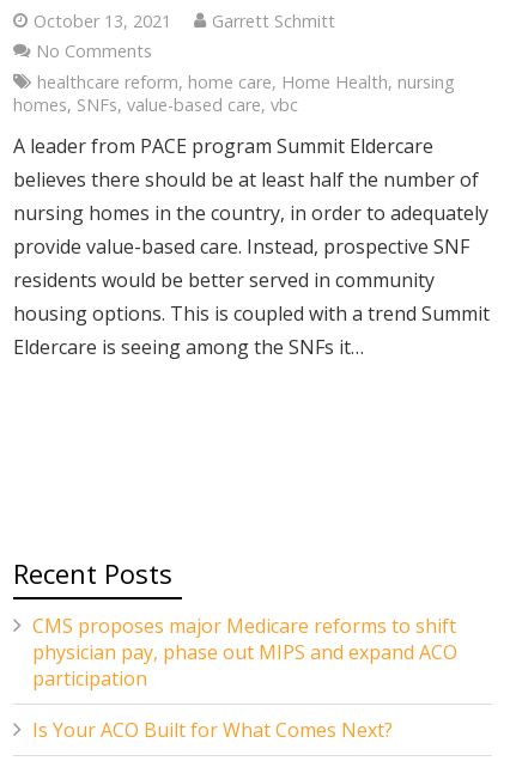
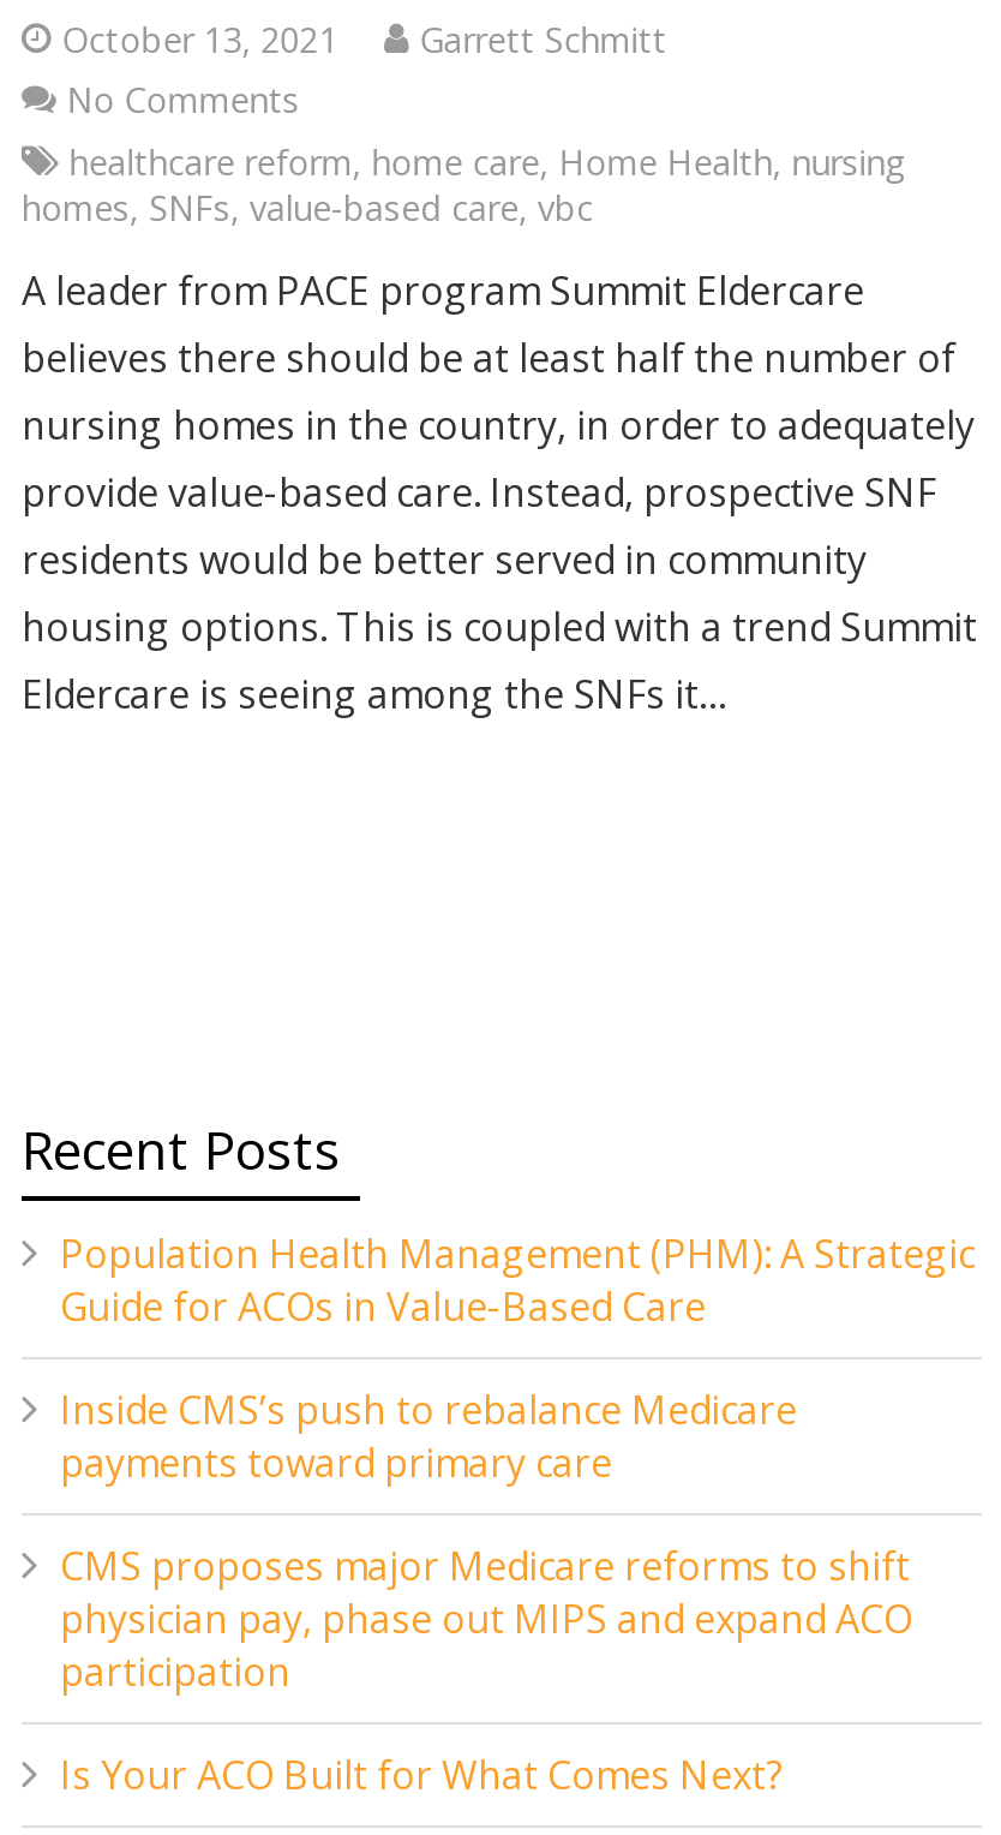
none -> [60,1227,975,1489] Population Health Management (PHM): A Strategic | Guide for ACOs in Value-Based Care | Inside CMS’s push to rebalance Medicare | payments toward primary care

